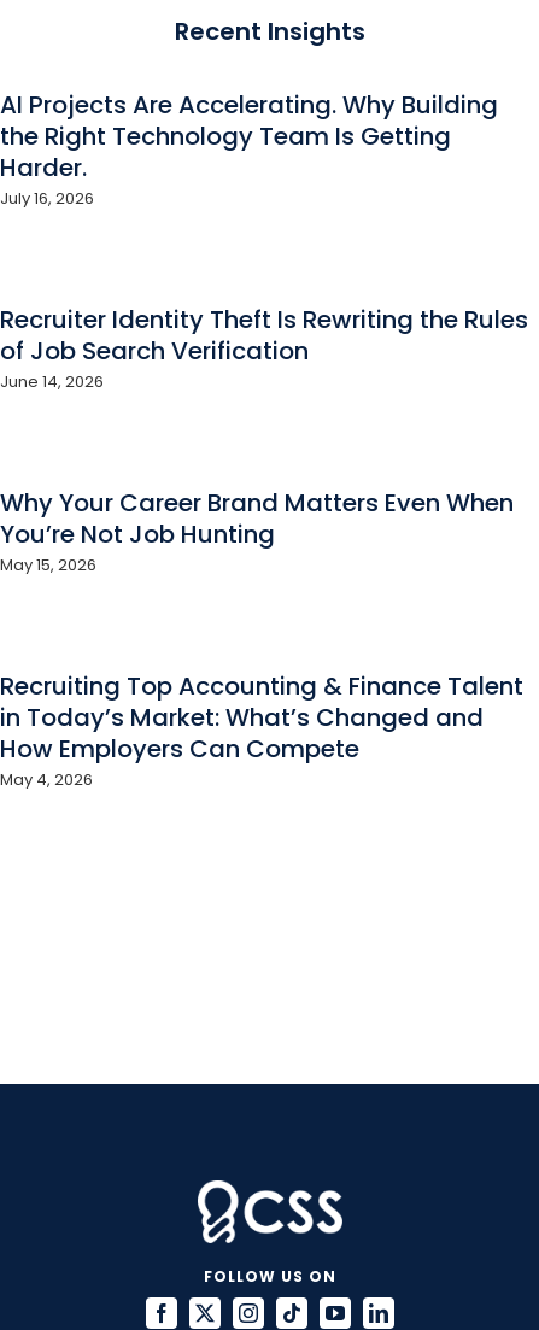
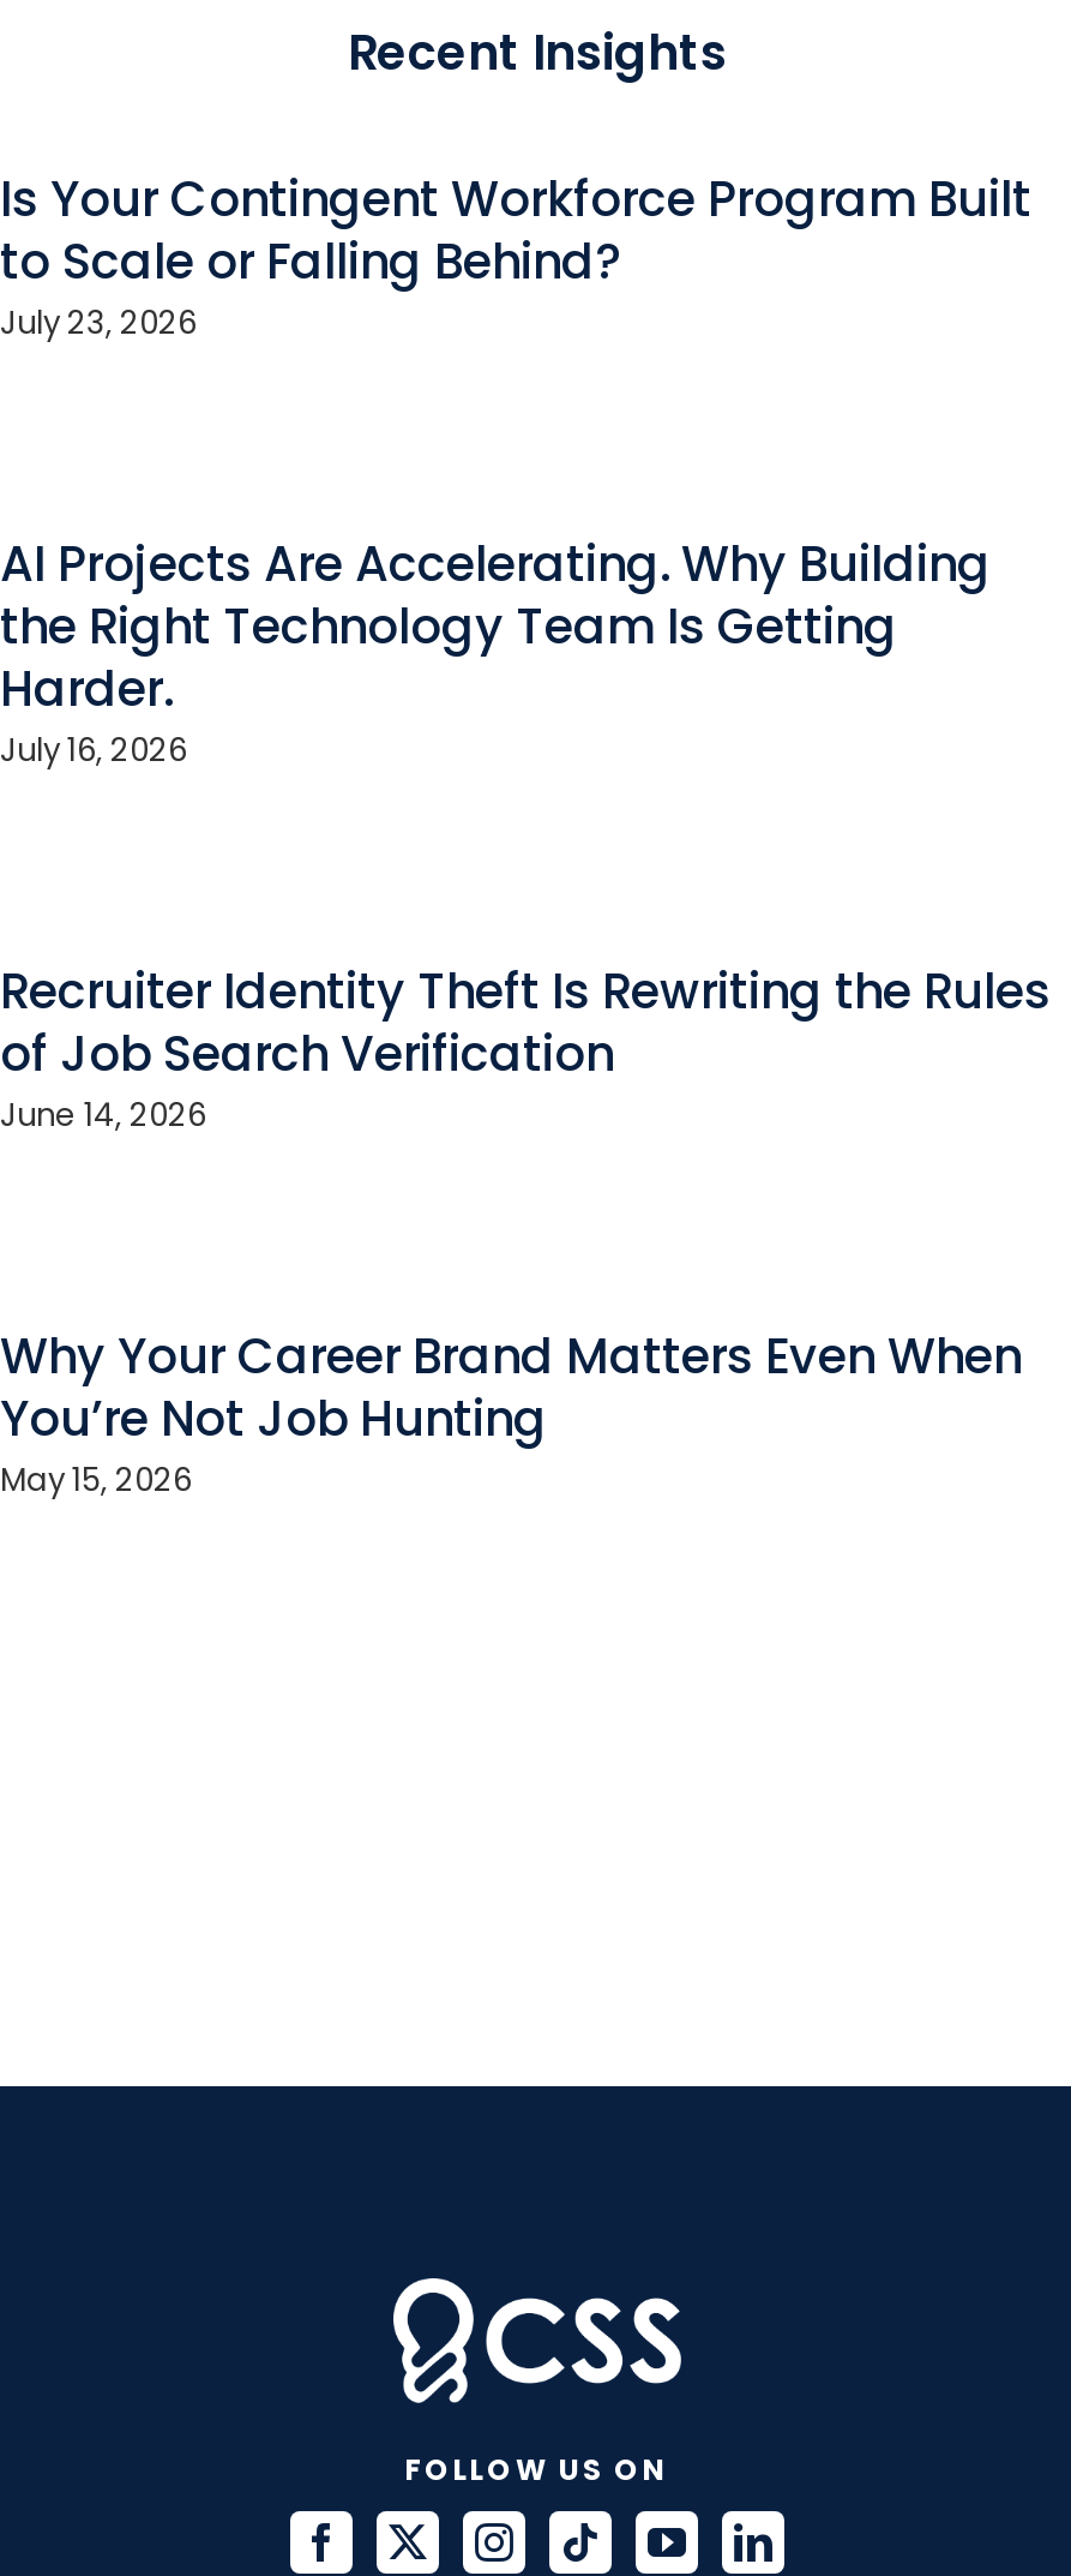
none -> [0,166,1031,346] Is Your Contingent Workforce Program Built | to Scale or Falling Behind? | July 23, 2026
moved [0,88,528,577] -> [0,531,1051,1503]: AI Projects Are Accelerating. Why Building | the Right Technology Team Is Getting | Harder. | ... | You’re Not Job Hunting | May 15, 2026
[0,669,523,791] Recruiting Top Accounting & Finance Talent | in Today’s Market: What’s Changed and | How Employers Can Compete | May 4, 2026 -> none

